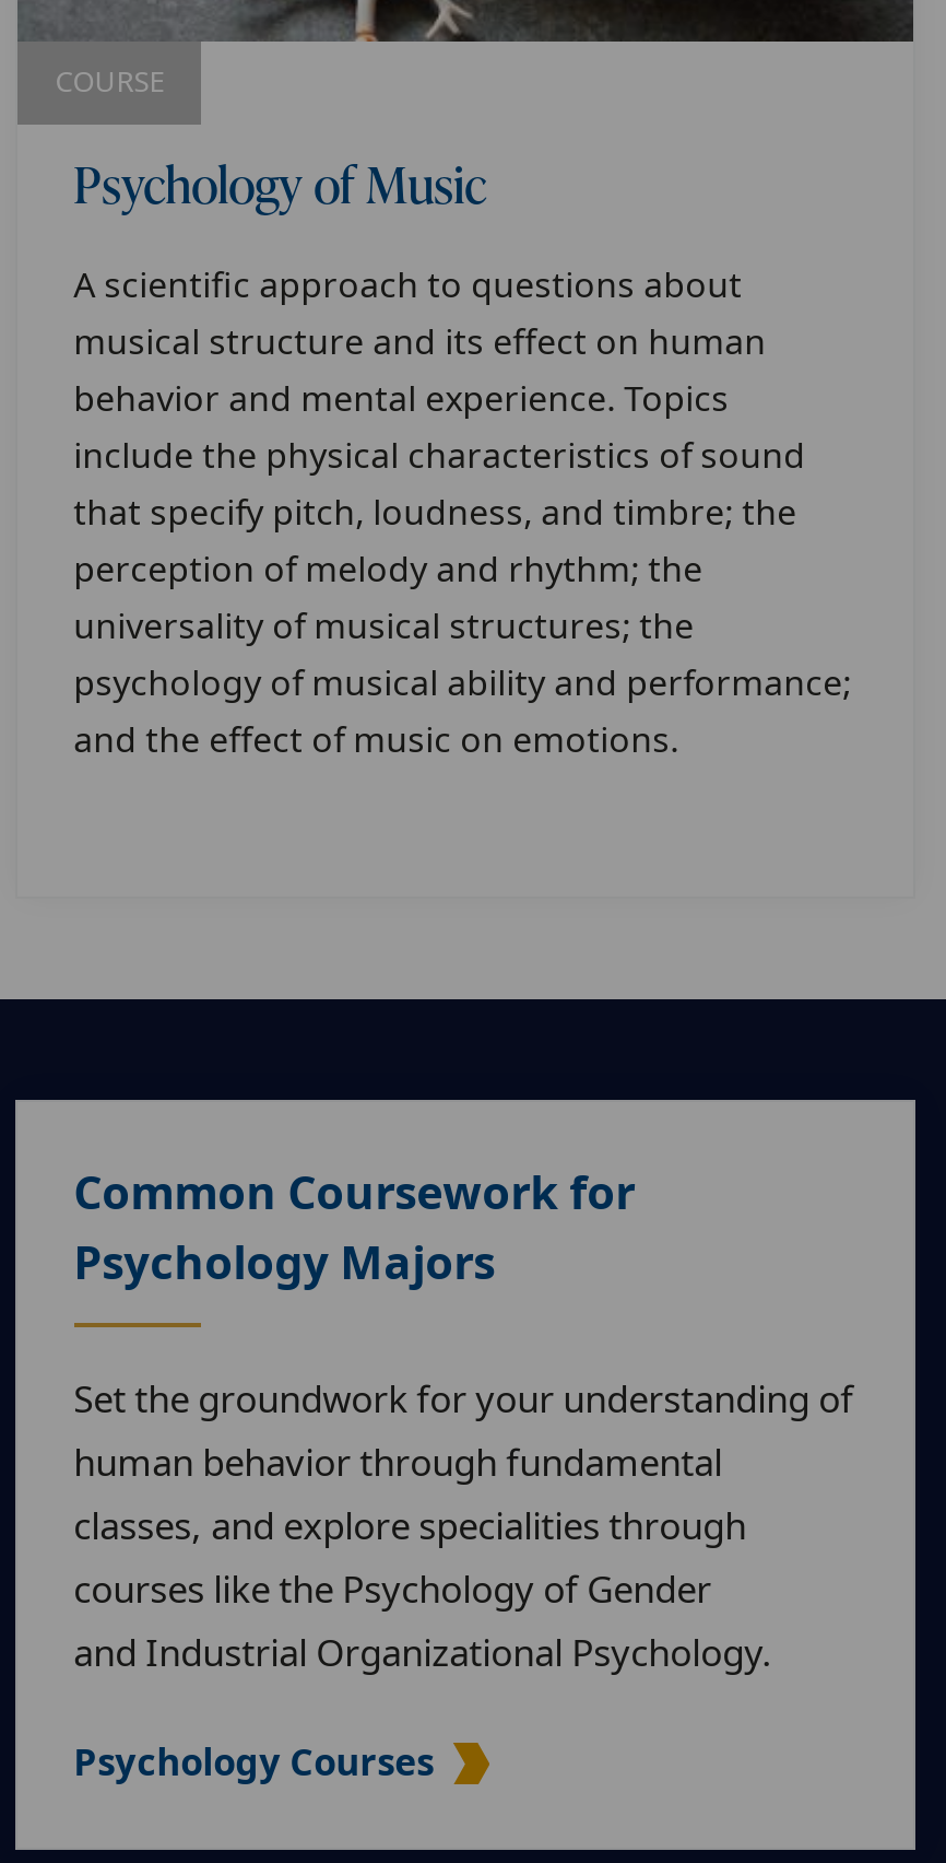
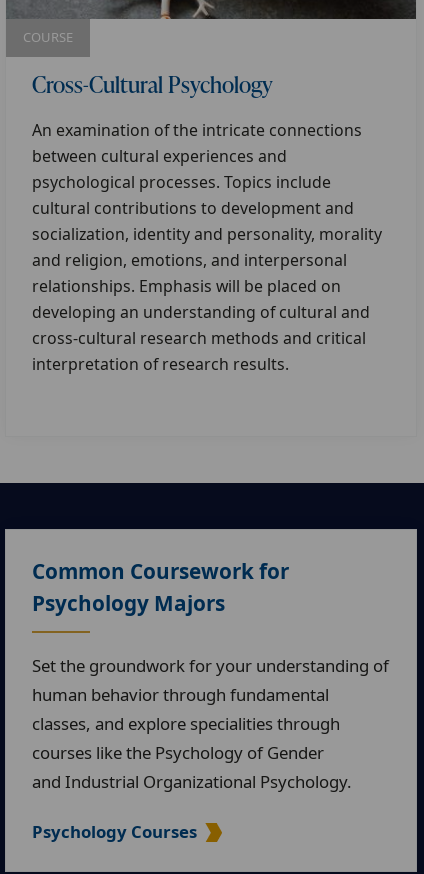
[74,149,487,219] Psychology of Music -> [32,68,273,100] Cross-Cultural Psychology
[74,260,851,763] A scientific approach to questions about | musical structure and its effect on human | behavior and mental experience. Topics | include the physical characteristics of sound | that specify pitch, loudness, and timbre; the | perception of melody and rhythm; the | universality of musical structures; the | psychology of musical ability and performance; | and the effect of music on emotions. -> [32,119,382,375] An examination of the intricate connections | between cultural experiences and | psychological processes. Topics include | cultural contributions to development and | socialization, identity and personality, morality | and religion, emotions, and interpersonal | relationships. Emphasis will be placed on | developing an understanding of cultural and | cross-cultural research methods and critical | interpretation of research results.

